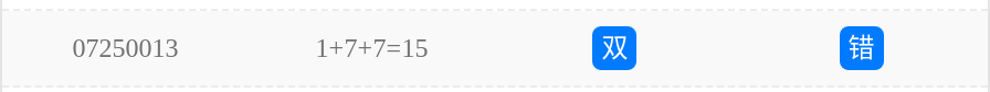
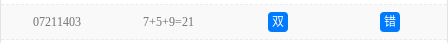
[72,33,179,64] 07250013 -> [33,15,81,29] 07211403
[316,33,428,64] 1+7+7=15 -> [143,15,194,29] 7+5+9=21

